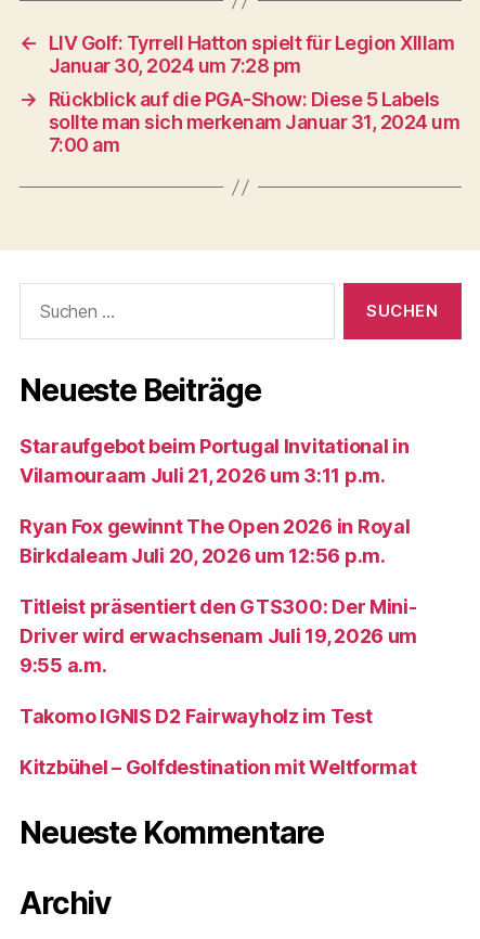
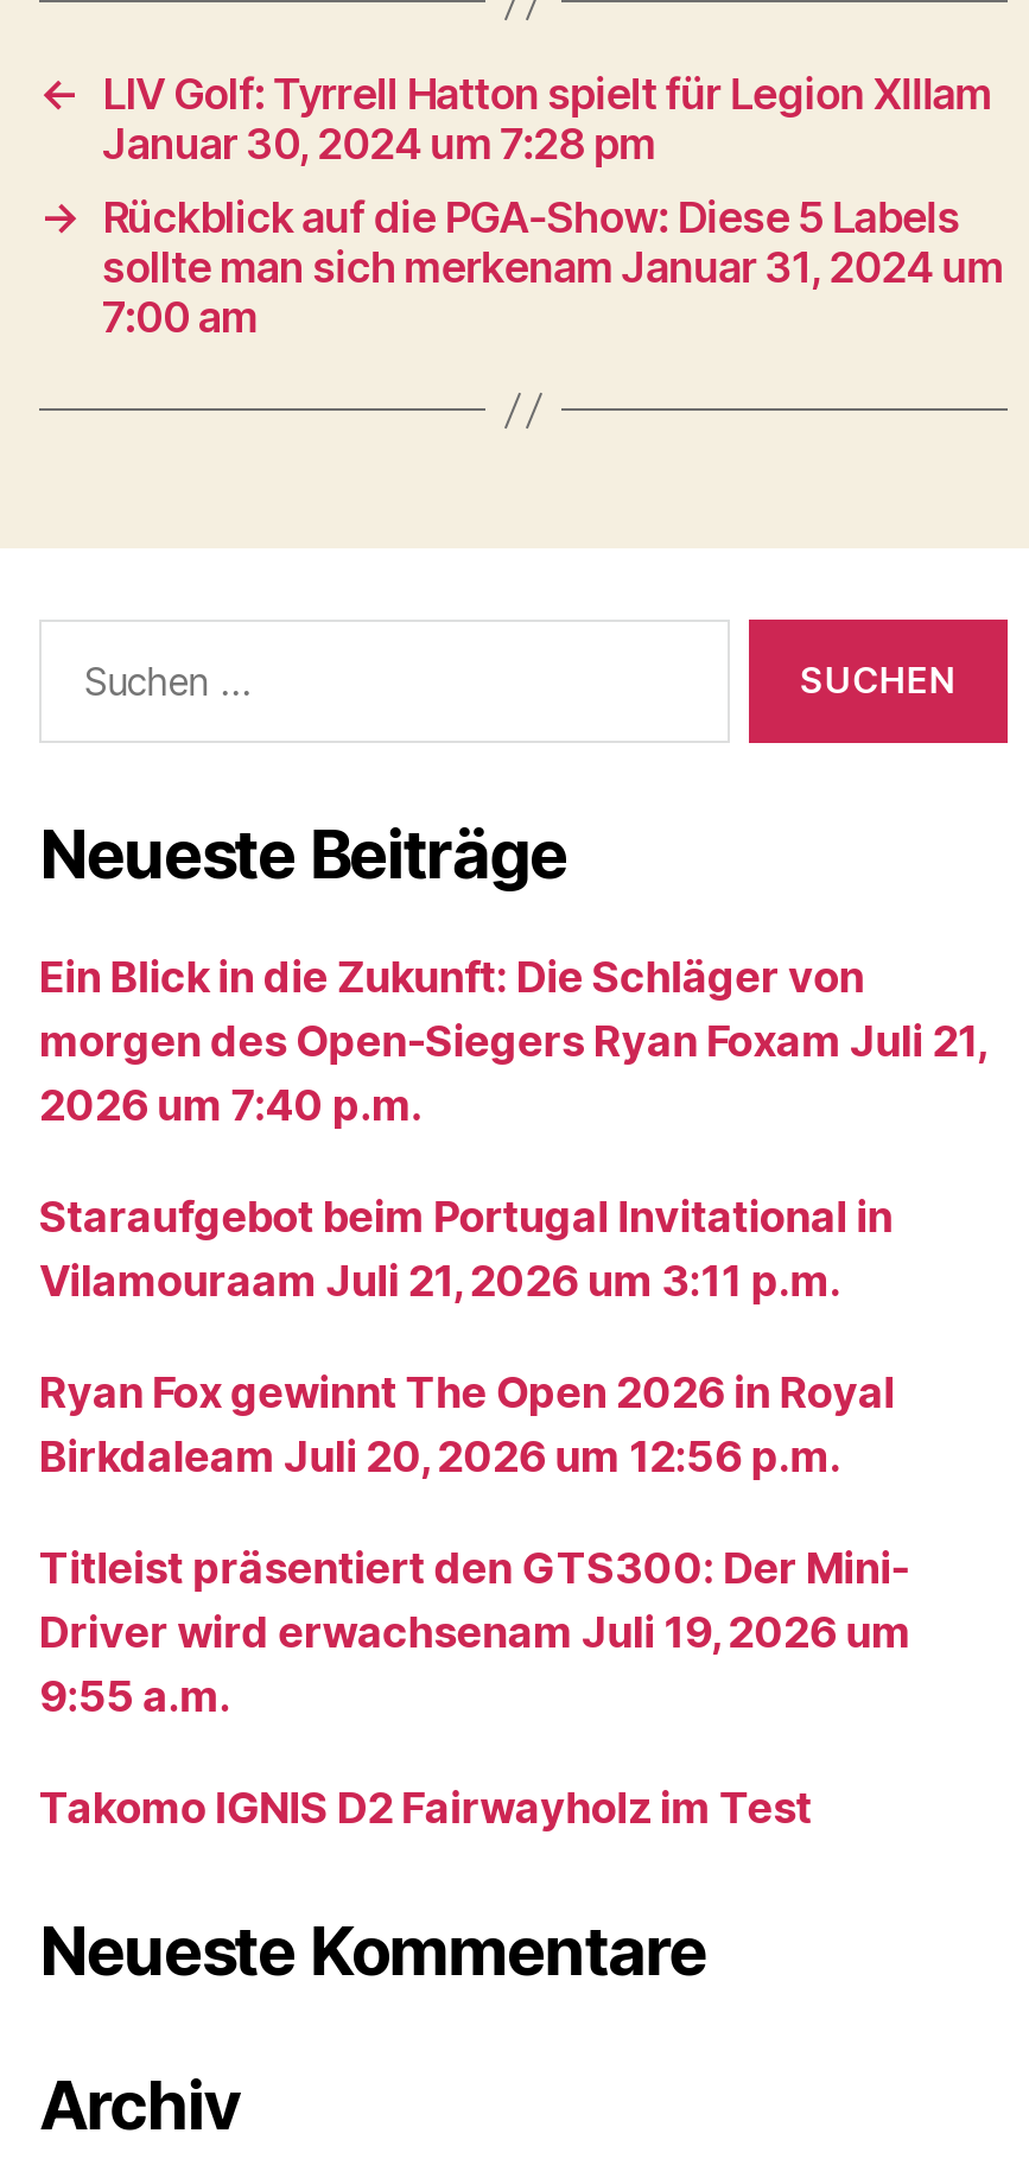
none -> [39,952,985,1130] Ein Blick in die Zukunft: Die Schläger von | morgen des Open-Siegers Ryan Foxam Juli 21, | 2026 um 7:40 p.m.
moved [20,435,417,728] -> [39,1192,911,1833]: Staraufgebot beim Portugal Invitational in | Vilamouraam Juli 21, 2026 um 3:11 p.m. | Ryan Fox gewinnt The Open 2026 in Royal | Birkdaleam Juli 20, 2026 um 12:56 p.m. | Titleist präsentiert den GTS300: Der Mini- | Driver wird erwachsenam Juli 19, 2026 um | 9:55 a.m. | Takomo IGNIS D2 Fairwayholz im Test
[20,756,417,779] Kitzbühel – Golfdestination mit Weltformat -> none

